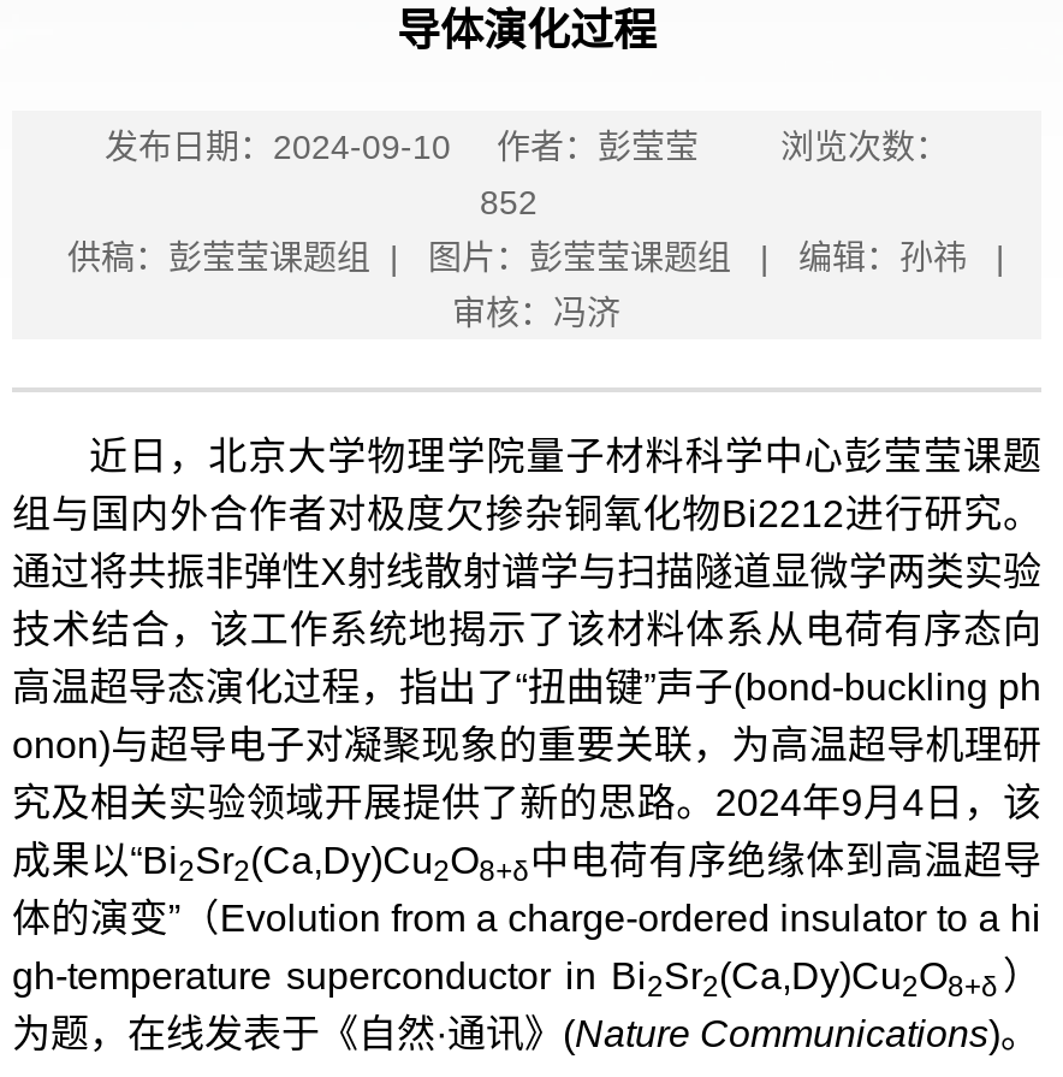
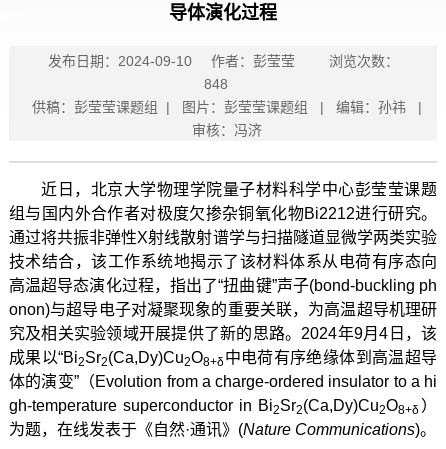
[480,182,538,221] 852 -> [203,76,227,92] 848

